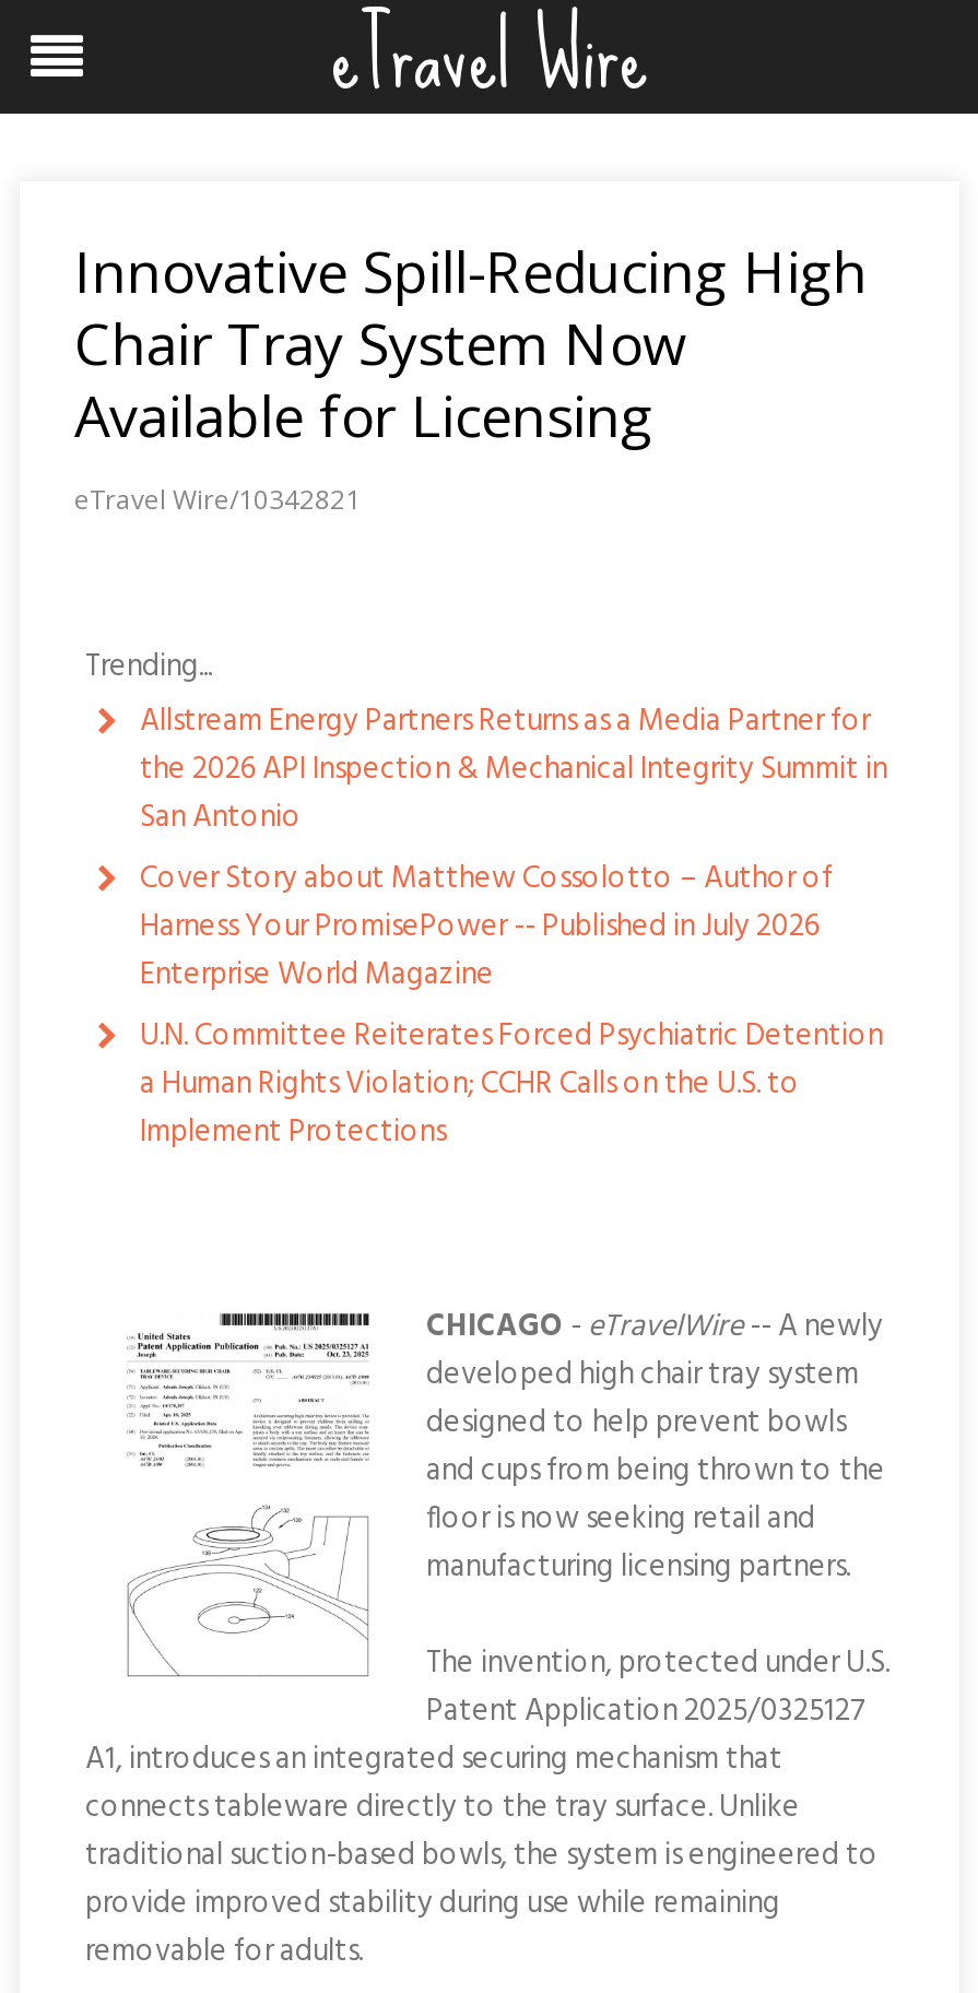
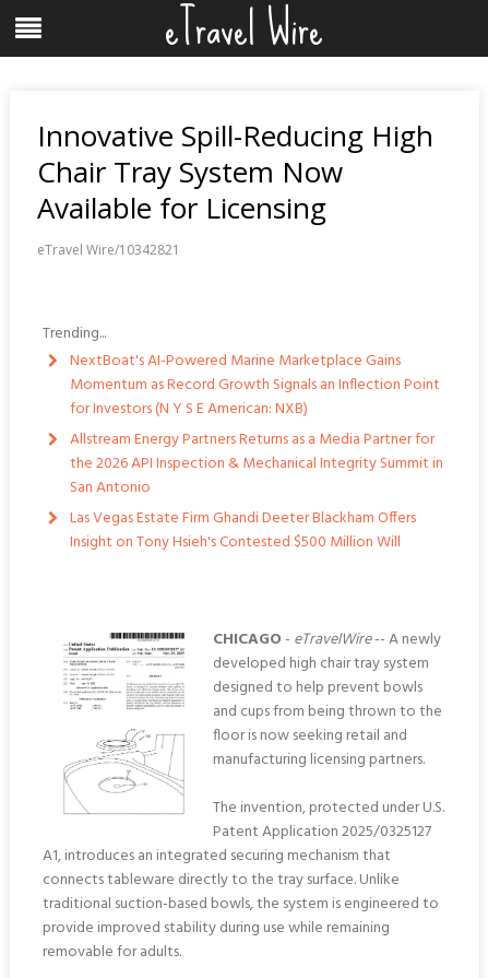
none -> [70,349,440,422] NextBoat's AI-Powered Marine Marketplace Gains | Momentum as Record Growth Signals an Inflection Point | for Investors (N Y S E American: NXB)
moved [140,697,887,844] -> [70,427,443,500]: Allstream Energy Partners Returns as a Media Partner for | the 2026 API Inspection & Mechanical Integrity Summit in | San Antonio
[140,854,883,1158] Cover Story about Matthew Cossolotto – Author of | Harness Your PromisePower -- Published in July 2026 | Enterprise World Magazine | U.N. Committee Reiterates Forced Psychiatric Detention | a Human Rights Violation; CCHR Calls on the U.S. to | Implement Protections -> [70,506,416,555] Las Vegas Estate Firm Ghandi Deeter Blackham Offers | Insight on Tony Hsieh's Contested $500 Million Will

